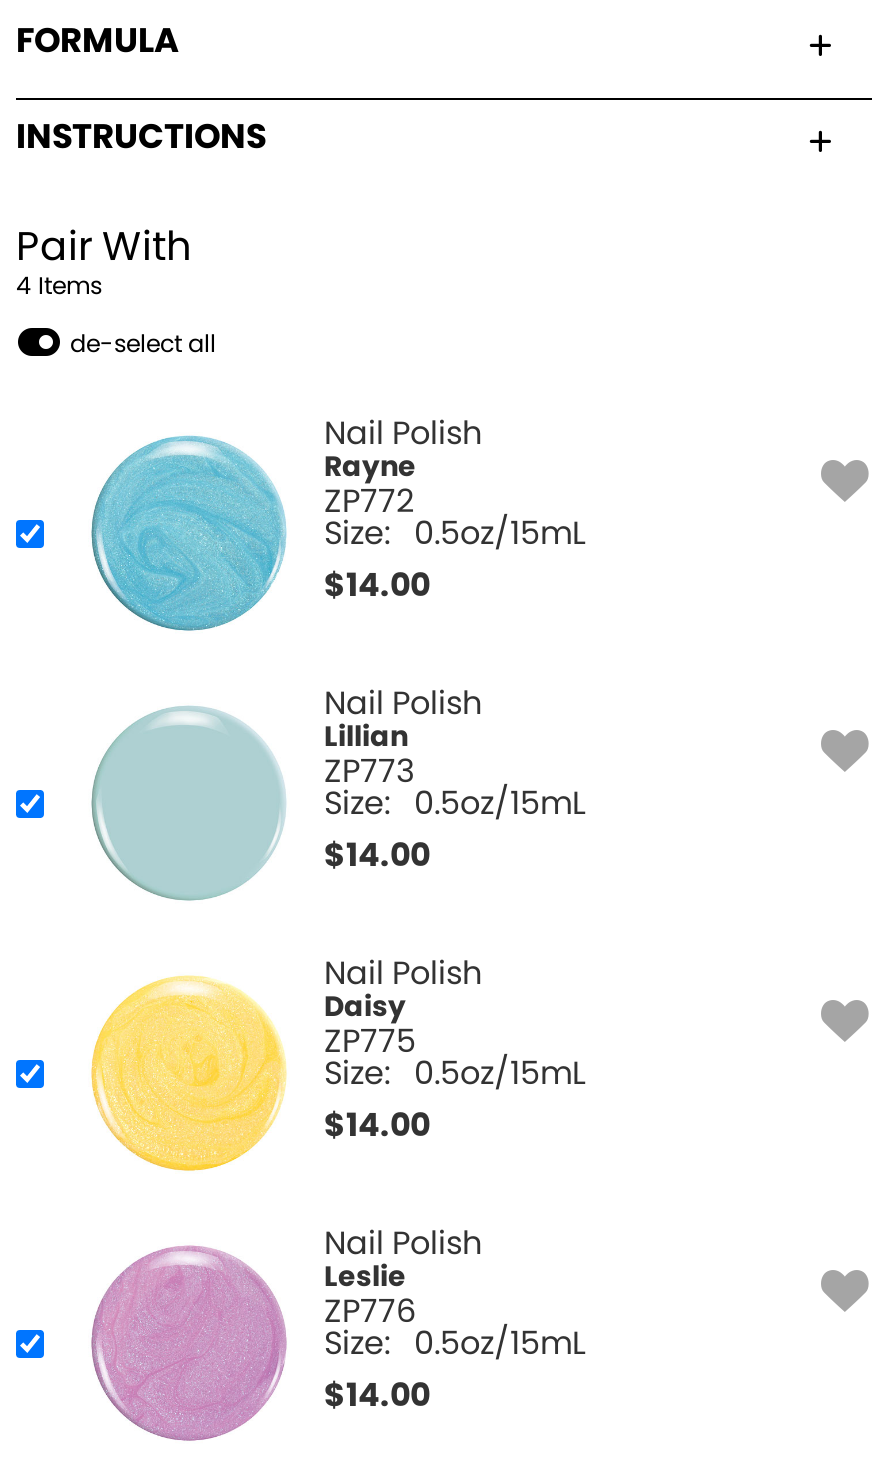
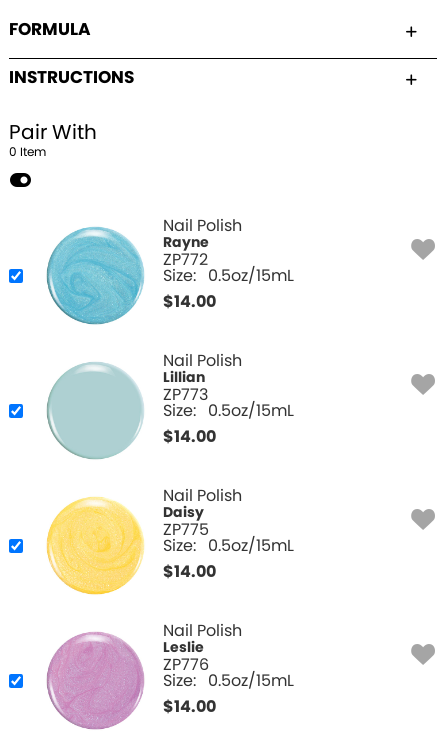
[16,274,216,356] 4 Items | de-select all -> [9,146,46,158] 0 Item

